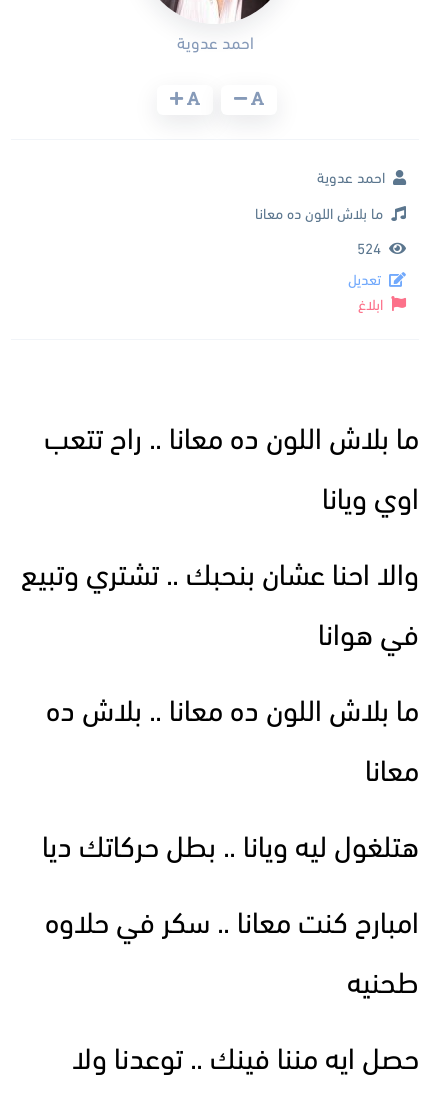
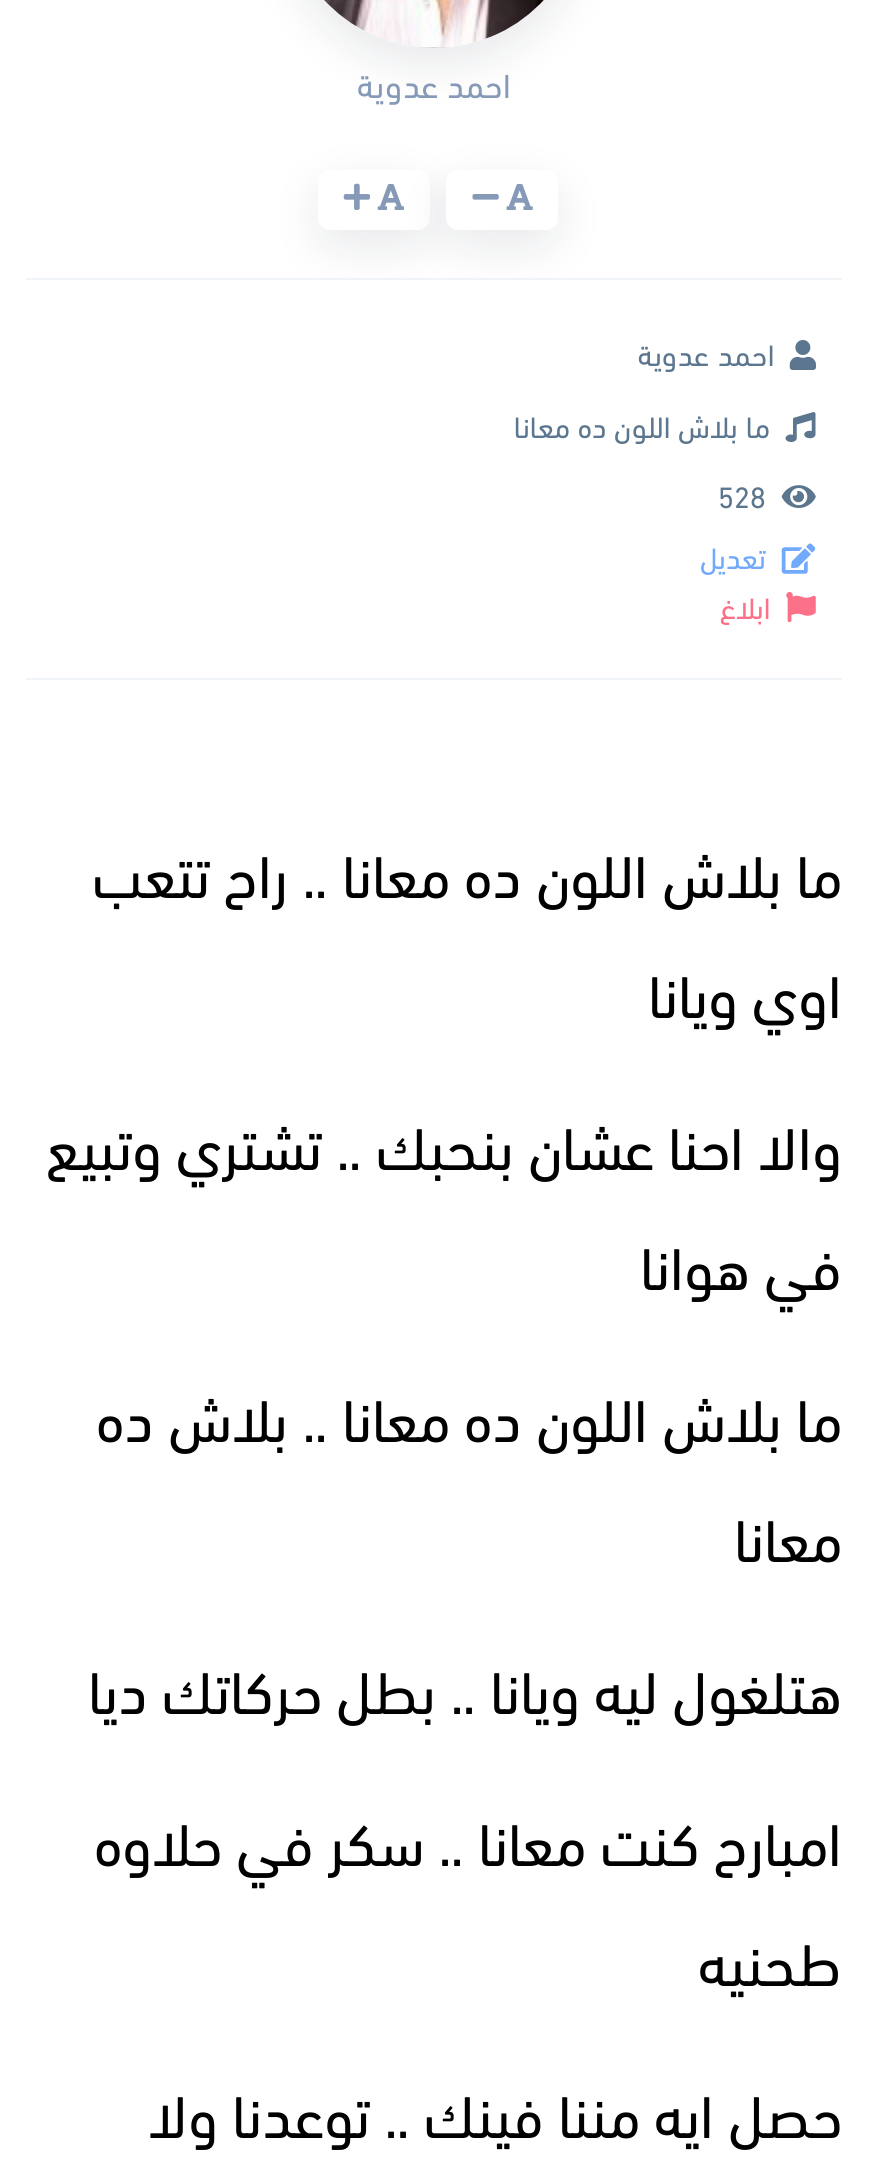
[357,243,381,258] 524 -> [718,487,766,517] 528

